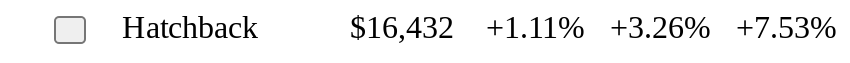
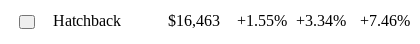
[350,9,836,43] $16,432 | +1.11% | +3.26% | +7.53% -> [168,12,410,29] $16,463 | +1.55% +3.34% | +7.46%

